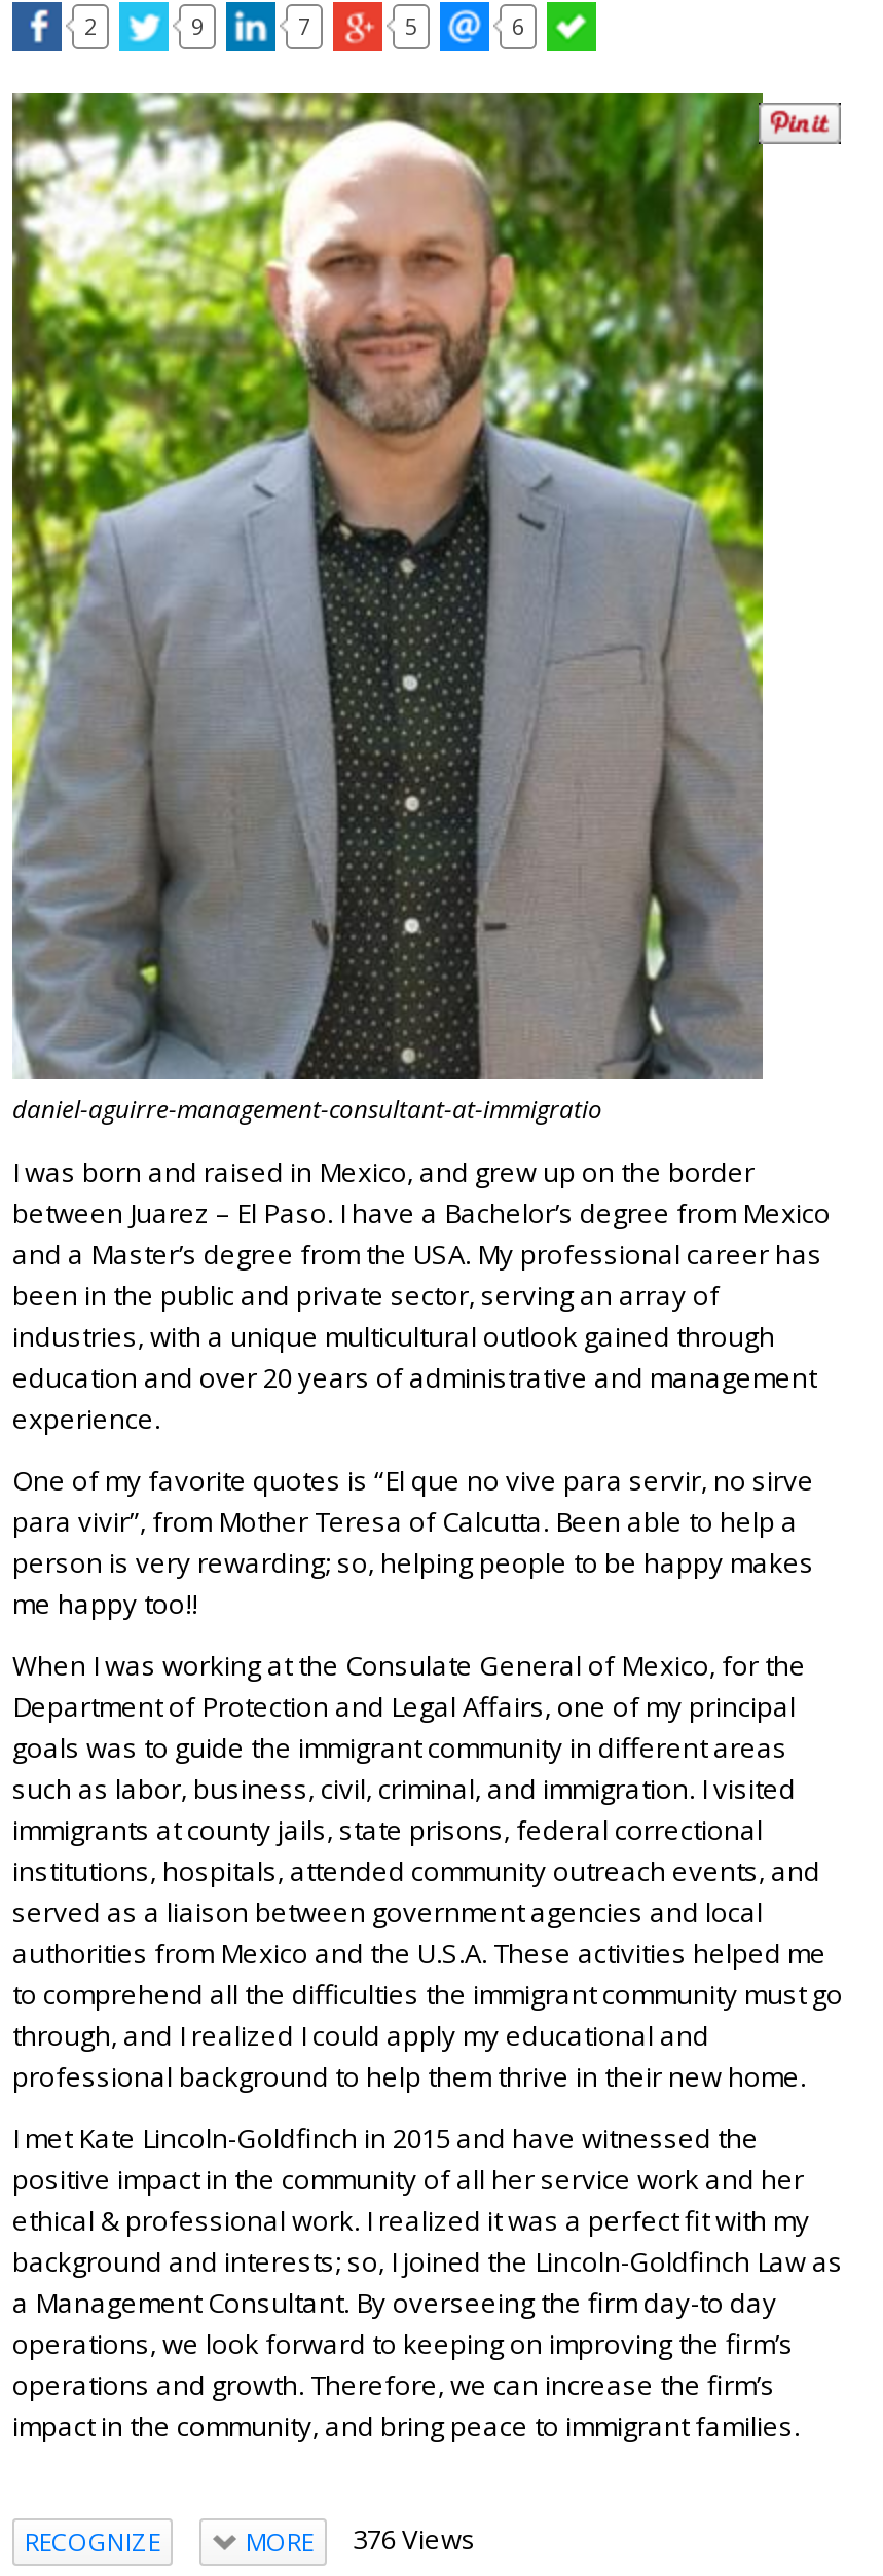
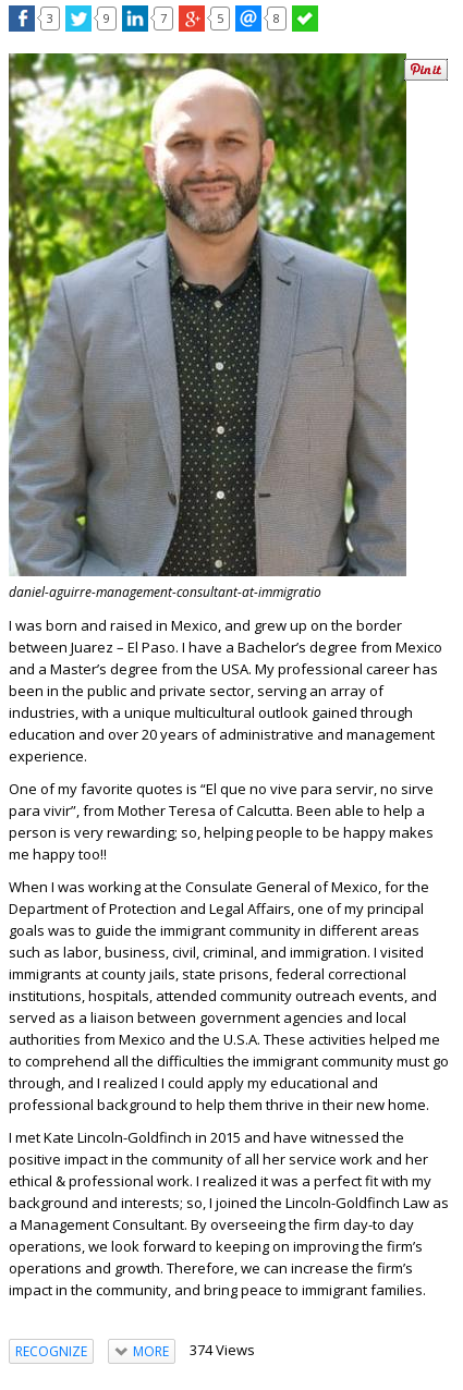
[84,9,97,40] 2 -> [47,9,53,26] 3
[512,9,524,40] 6 -> [273,9,280,26] 8
[246,2520,476,2560] MORE 376 Views -> [132,1340,254,1361] MORE 374 Views

